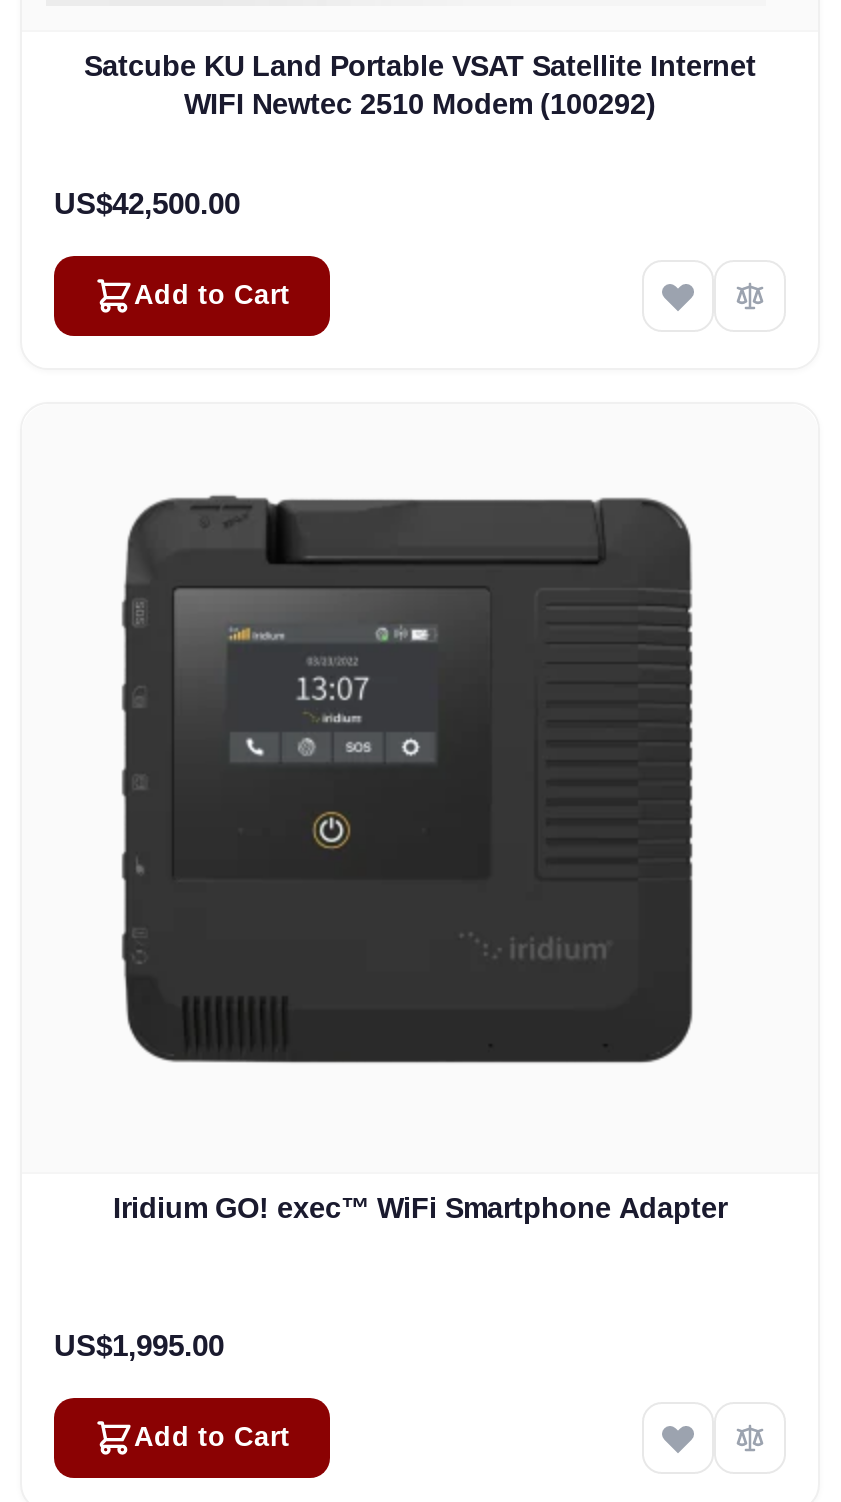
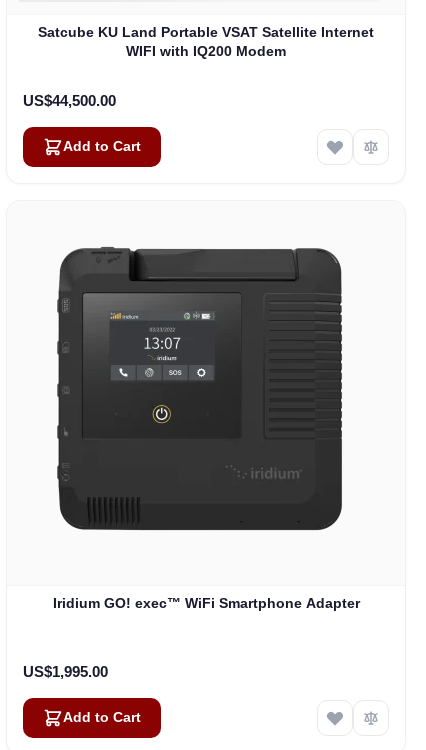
[184,88,656,120] WIFI Newtec 2510 Modem (100292) -> [126,43,286,59] WIFI with IQ200 Modem
[54,186,240,220] US$42,500.00 -> [23,92,116,109] US$44,500.00

